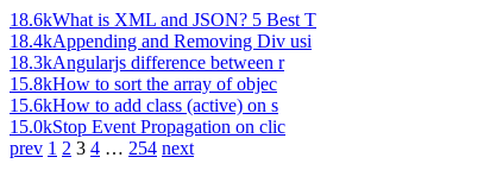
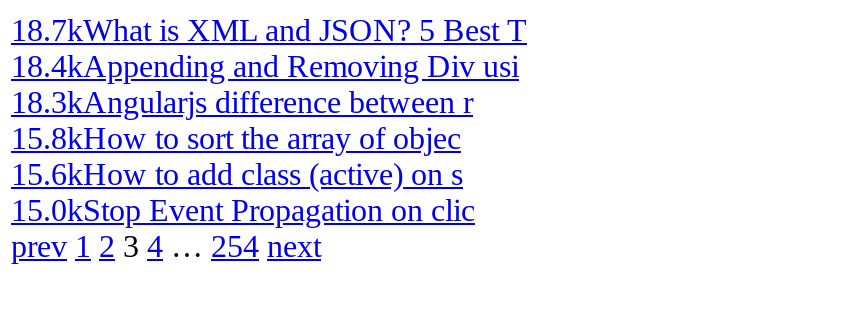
[10,10,316,30] 18.6kWhat is XML and JSON? 5 Best T -> [11,13,527,47] 18.7kWhat is XML and JSON? 5 Best T

